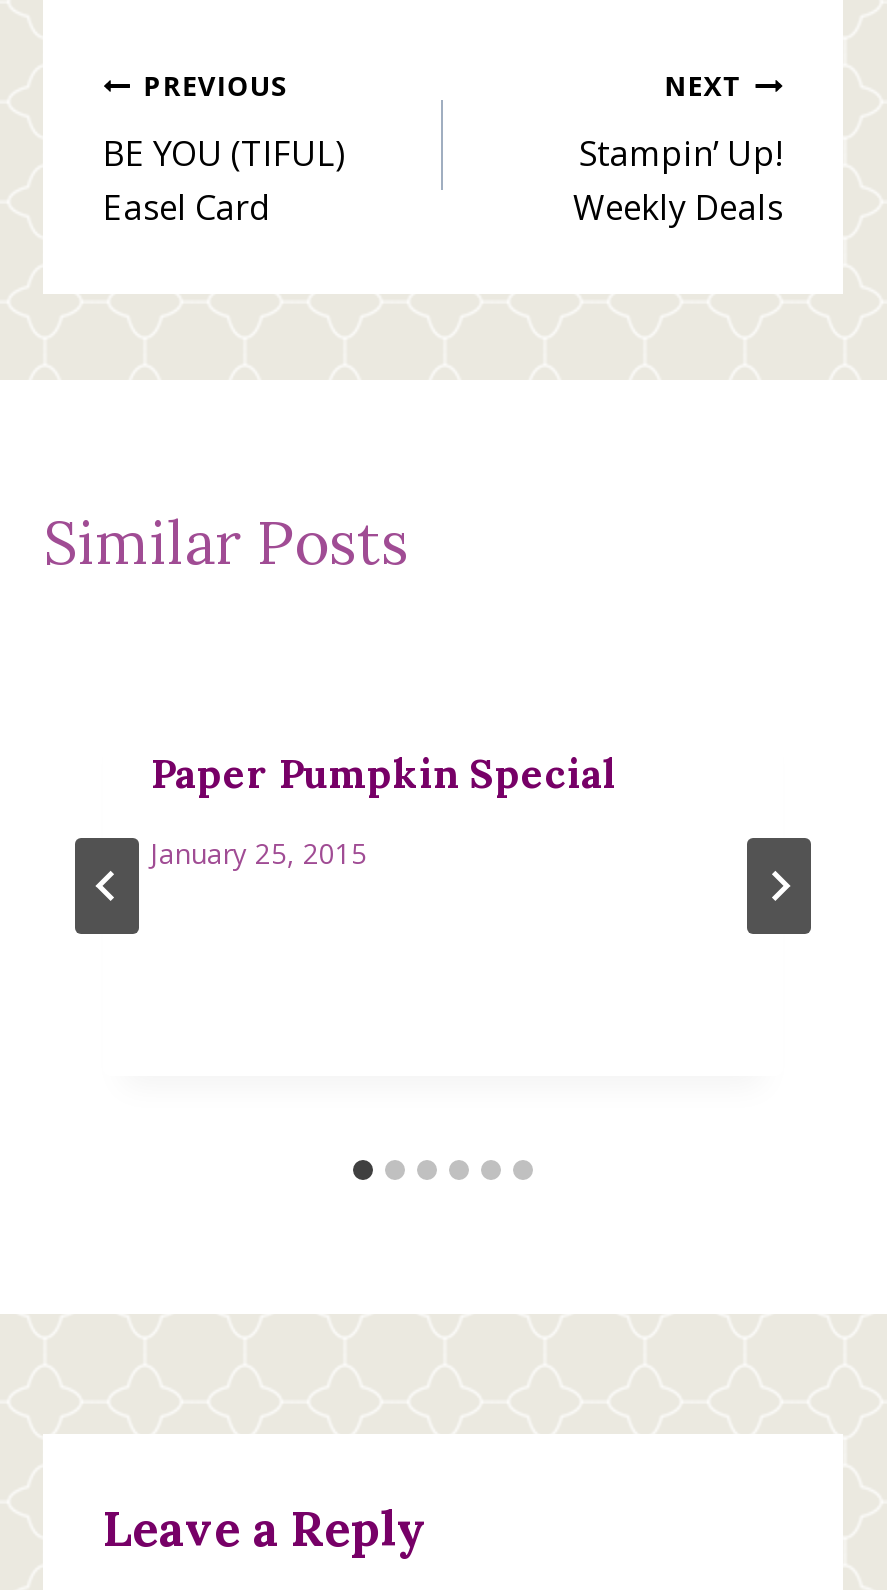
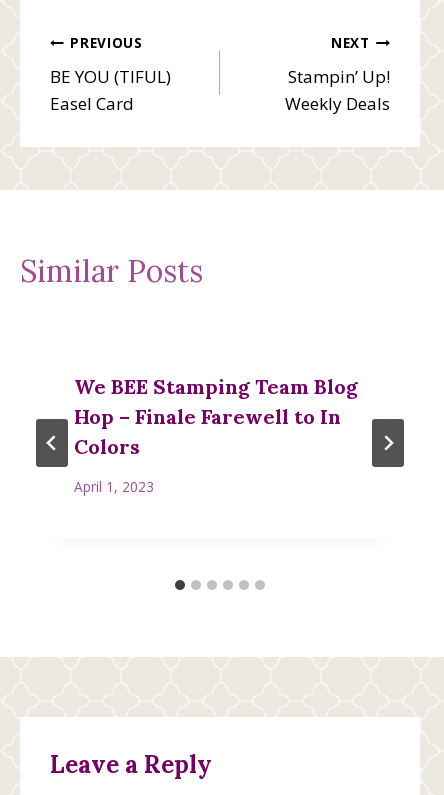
[151,749,617,799] Paper Pumpkin Special -> [74,374,358,459] We BEE Stamping Team Blog | Hop – Finale Farewell to In | Colors
[151,834,367,872] January 25, 2015 -> [74,477,154,496] April 1, 2023

